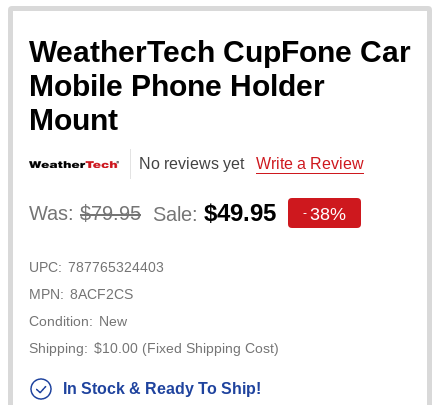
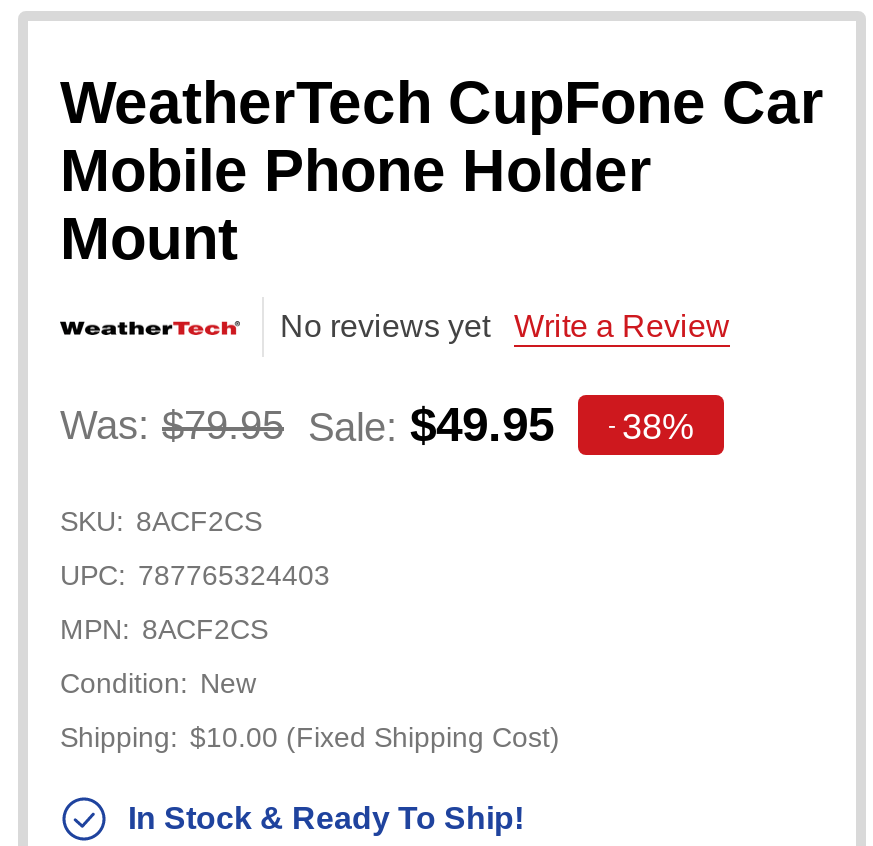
none -> [60,506,262,538] SKU: 8ACF2CS

